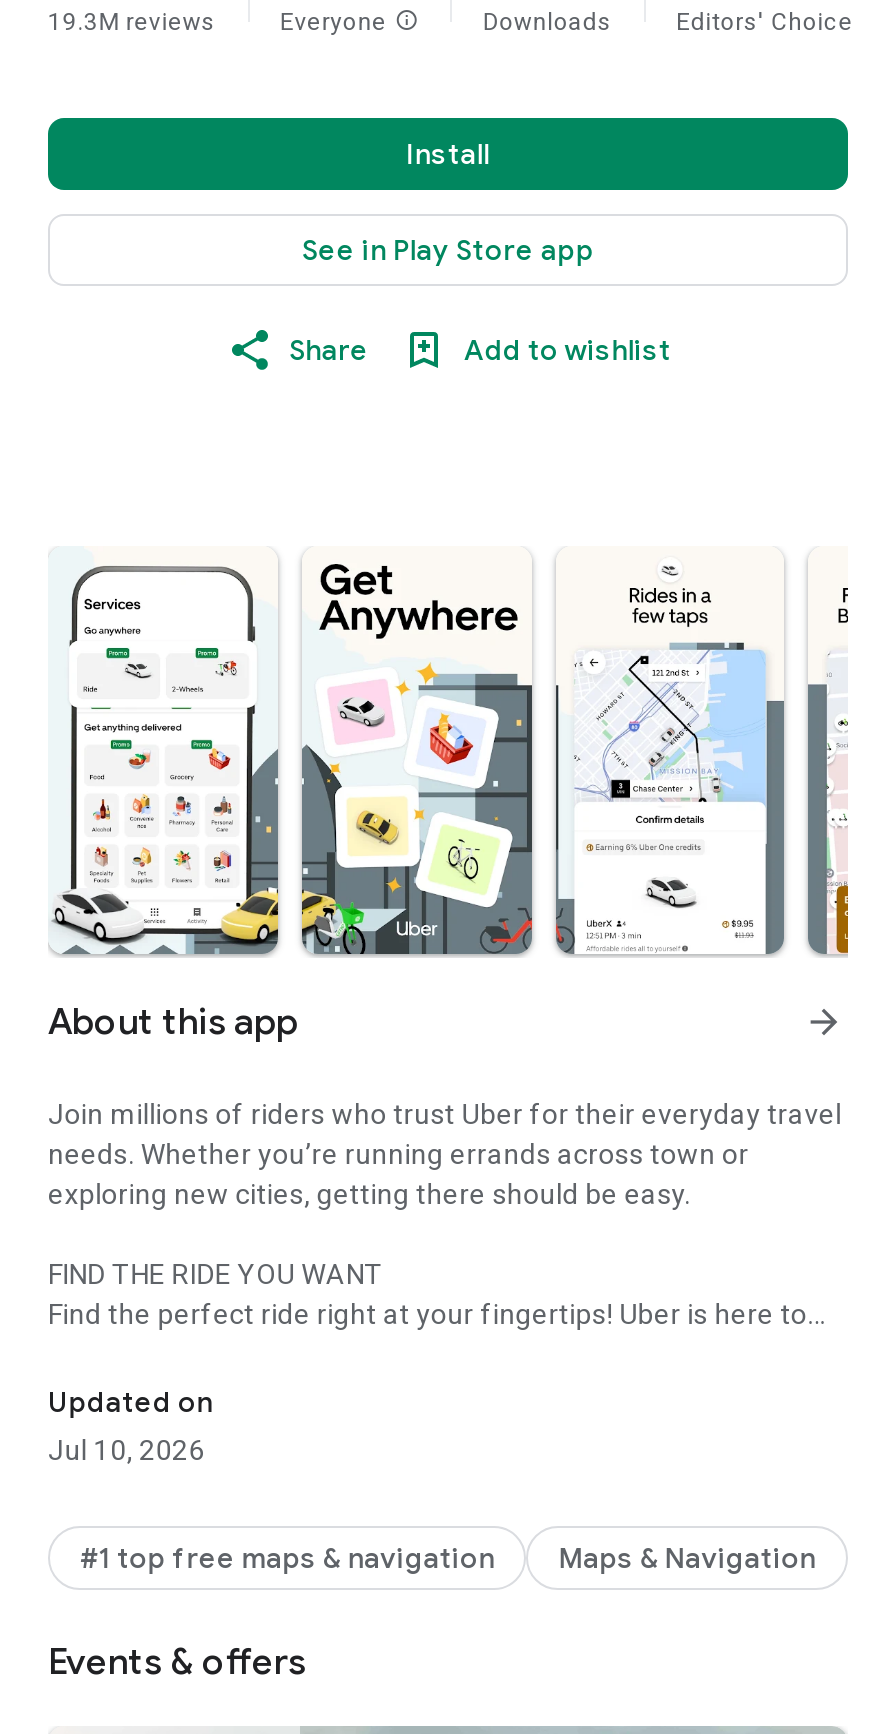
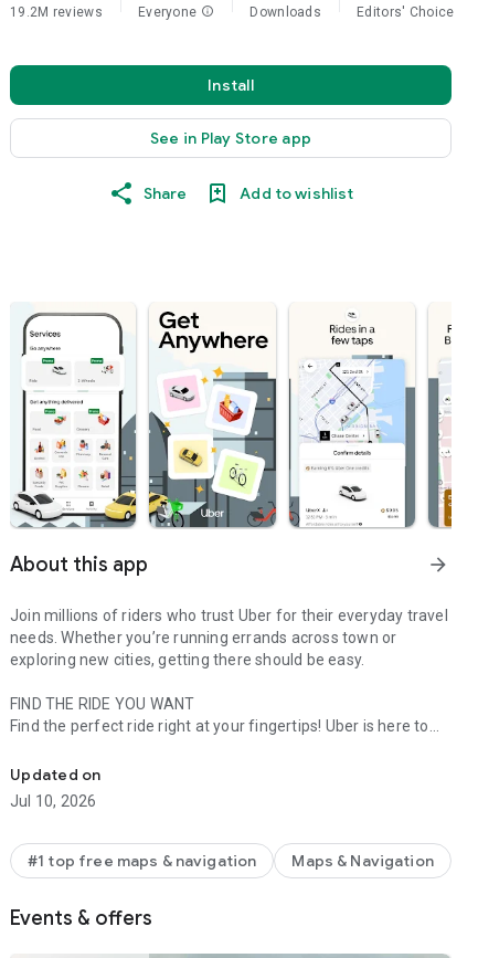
[48,8,216,36] 19.3M reviews -> [10,4,103,20] 19.2M reviews

